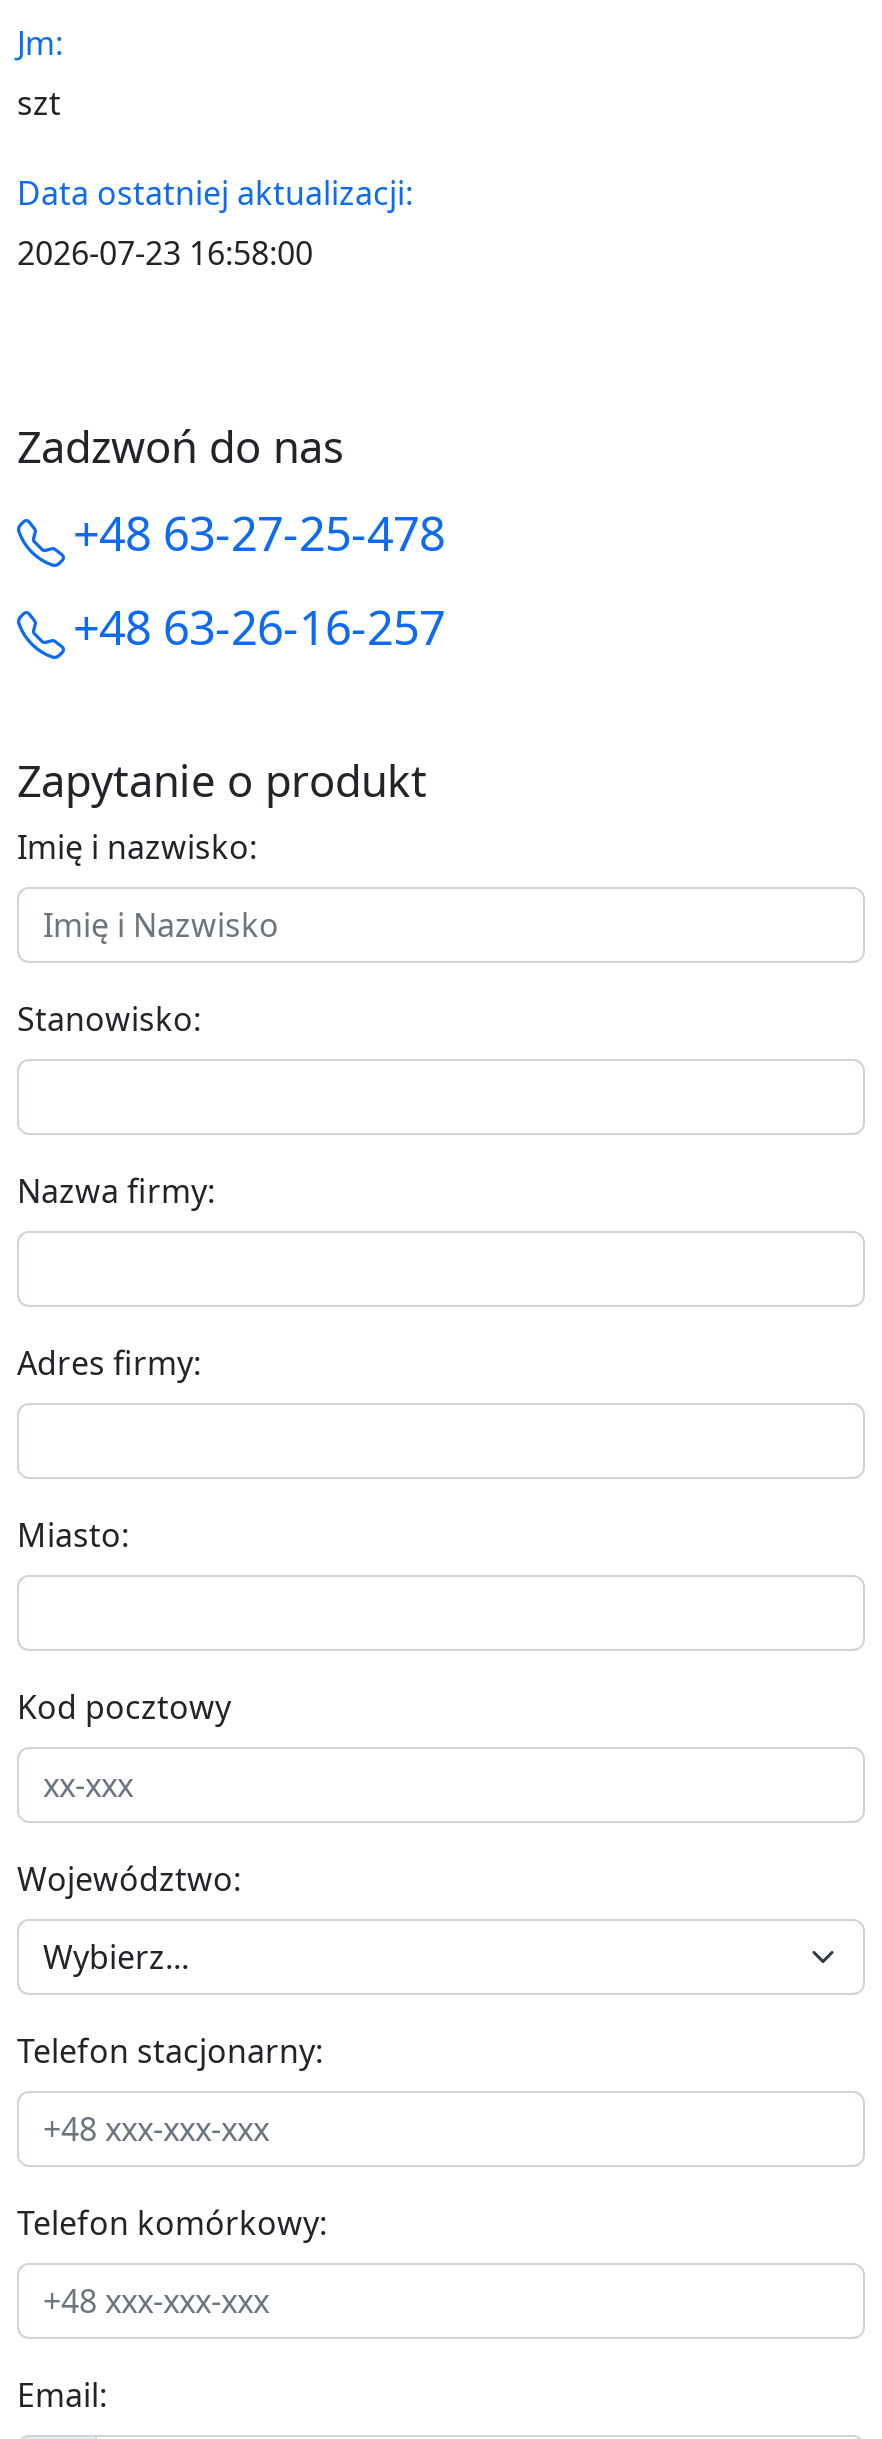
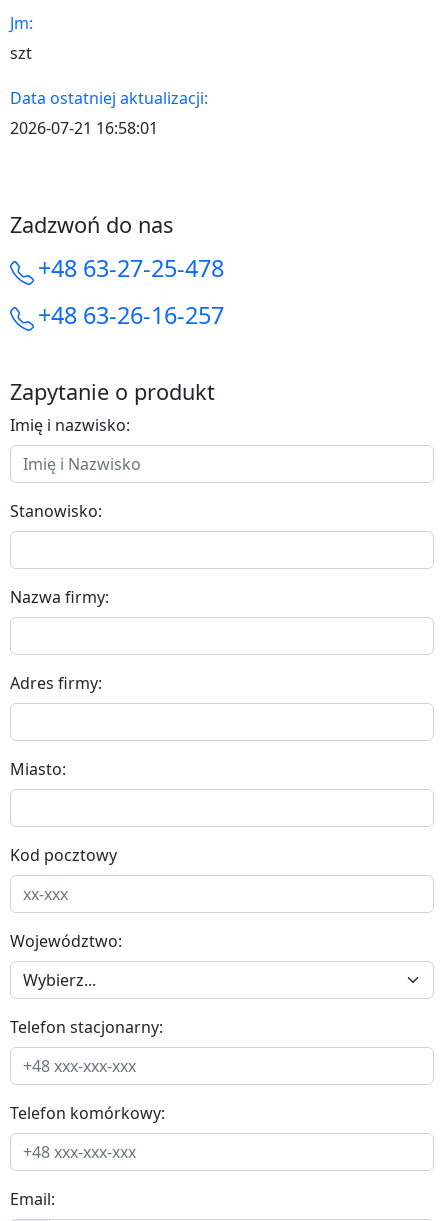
[17,231,313,275] 2026-07-23 16:58:00 -> [10,117,158,139] 2026-07-21 16:58:01

